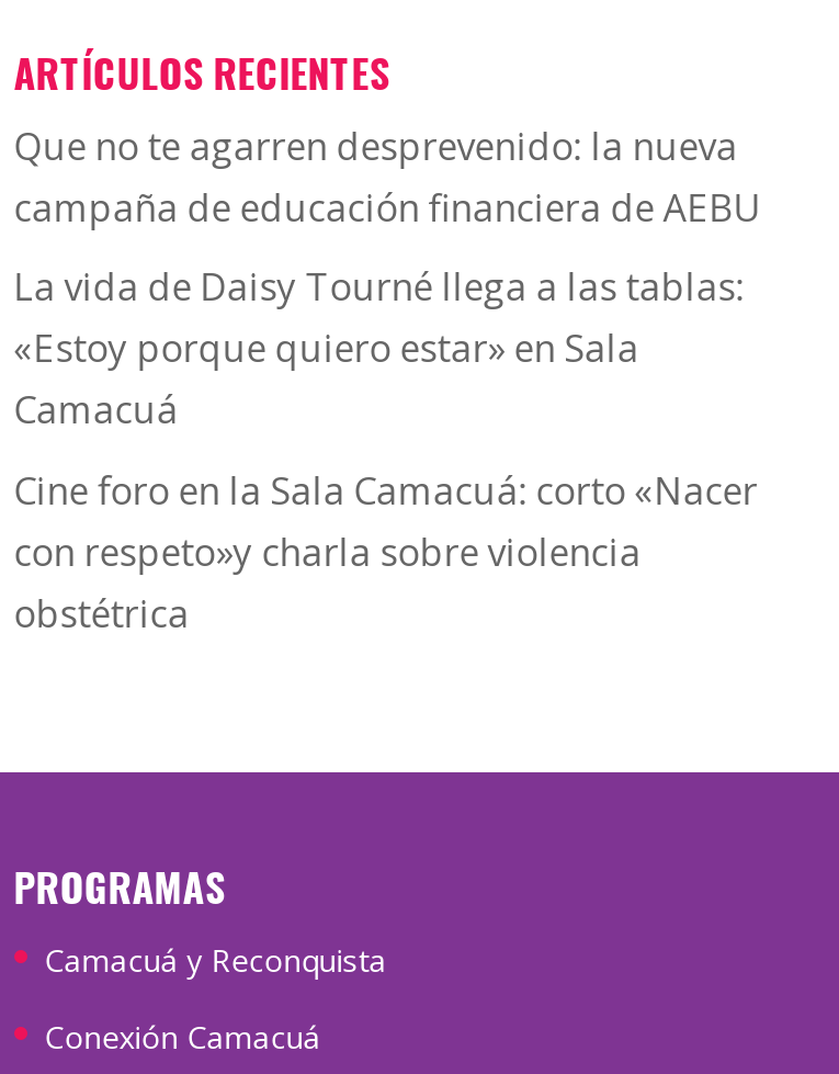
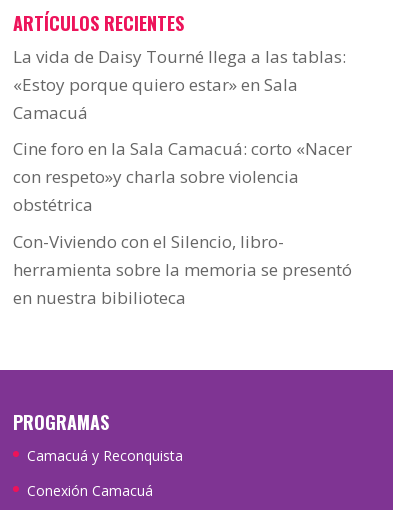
[14,121,762,233] Que no te agarren desprevenido: la nueva | campaña de educación financiera de AEBU -> none
moved [14,262,757,638] -> [13,45,352,216]: La vida de Daisy Tourné llega a las tablas: | «Estoy porque quiero estar» en Sala | Camacuá | Cine foro en la Sala Camacuá: corto «Nacer | con respeto»y charla sobre violencia | obstétrica
none -> [13,230,352,309] Con-Viviendo con el Silencio, libro- | herramienta sobre la memoria se presentó | en nuestra bibilioteca

